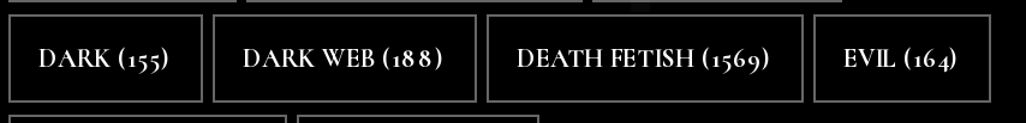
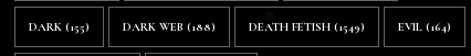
[517,43,771,74] DEATH FETISH (1569) -> [248,20,364,34] DEATH FETISH (1549)

